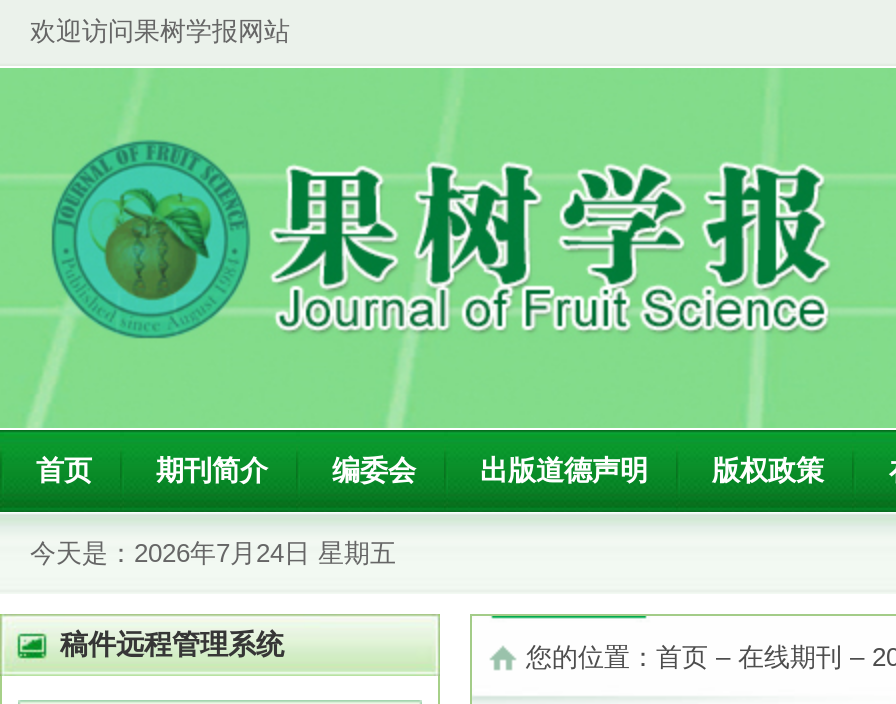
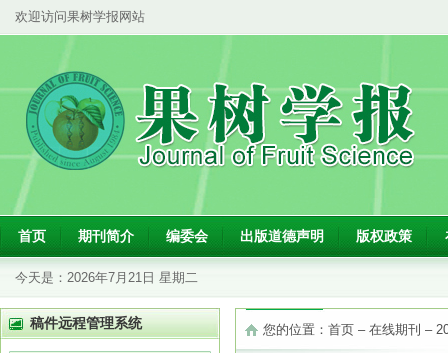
[30,538,396,568] 今天是：2026年7月24日 星期五 -> [15,270,198,285] 今天是：2026年7月21日 星期二

